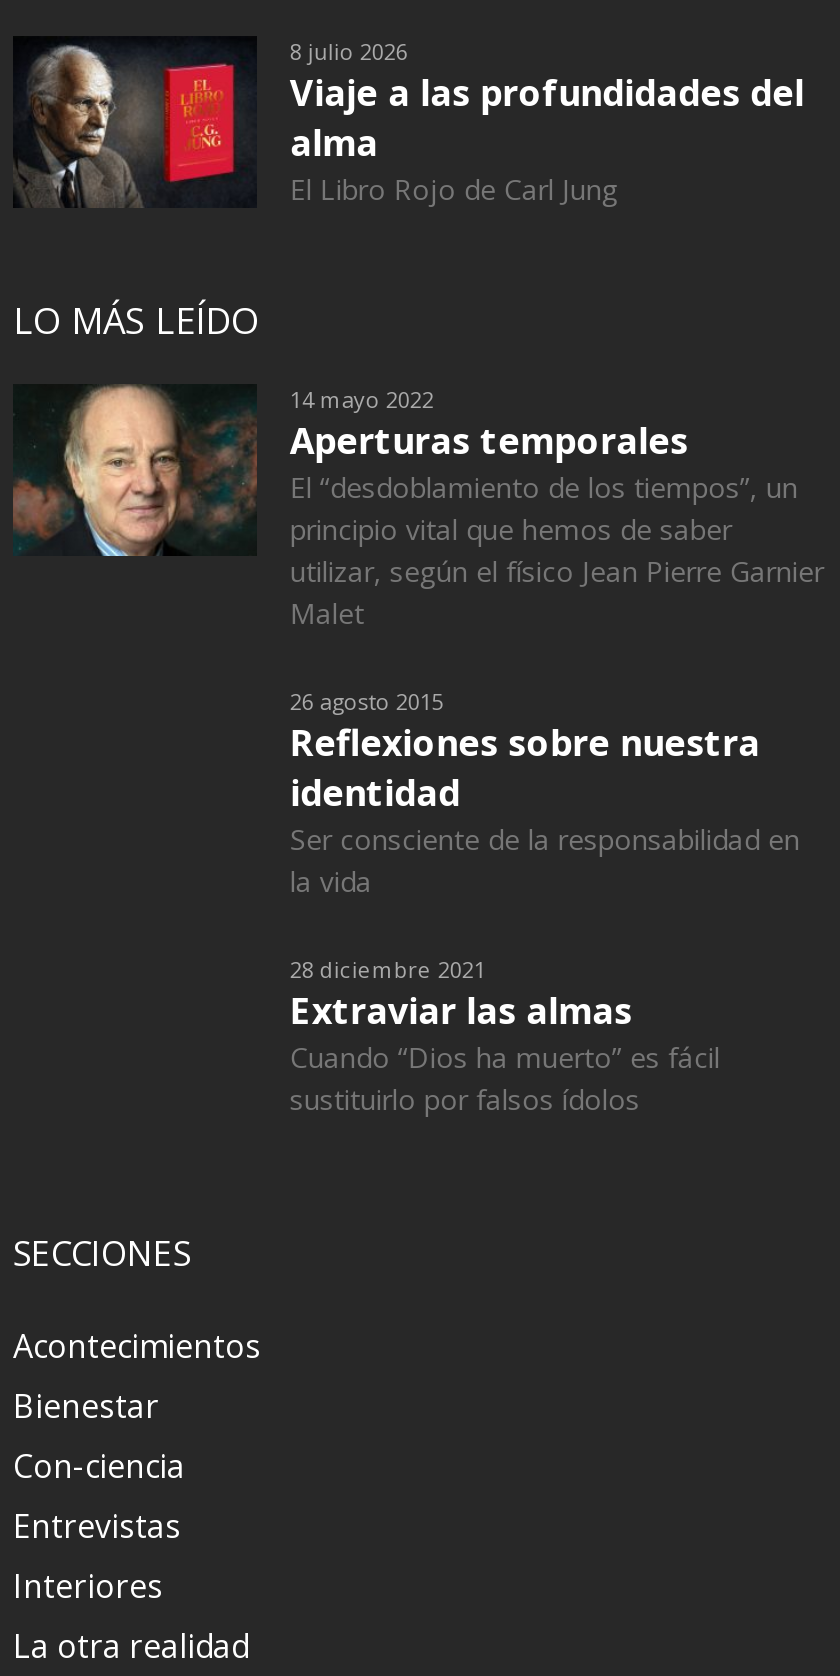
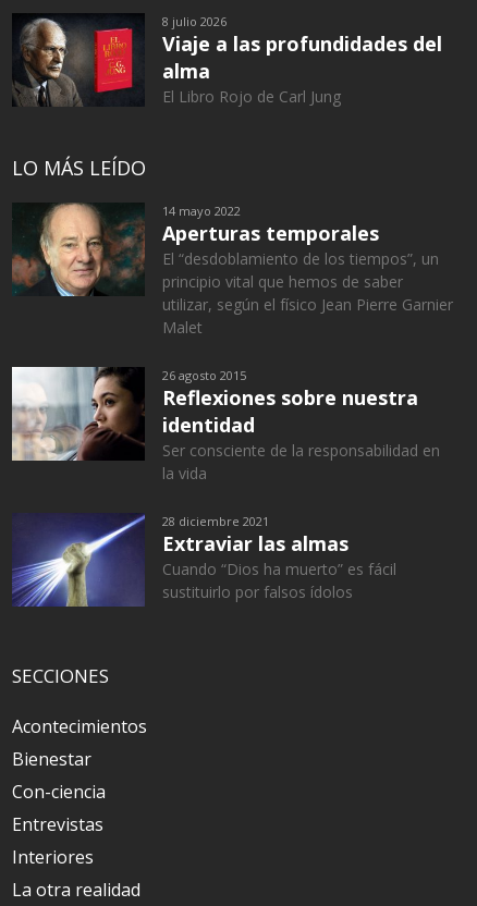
none -> [11,366,145,462] [image]
none -> [11,514,146,608] [image]

